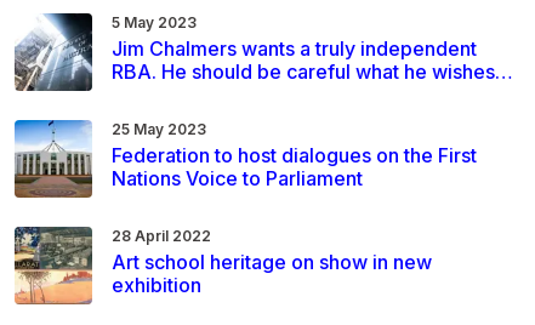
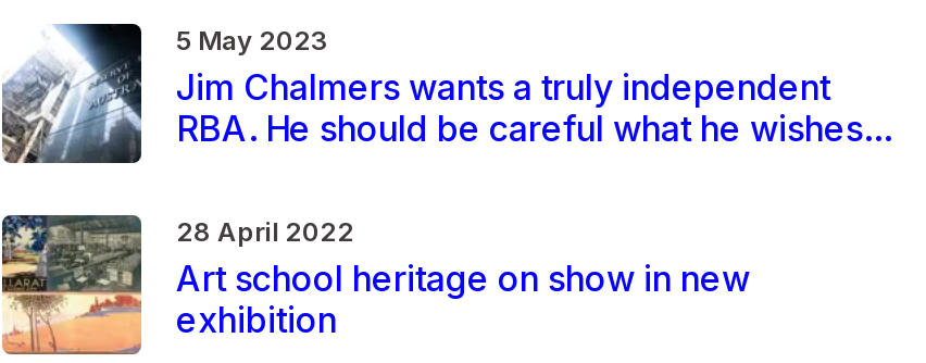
[13,119,477,198] [image] | 25 May 2023 | Federation to host dialogues on the First | Nations Voice to Parliament -> none

